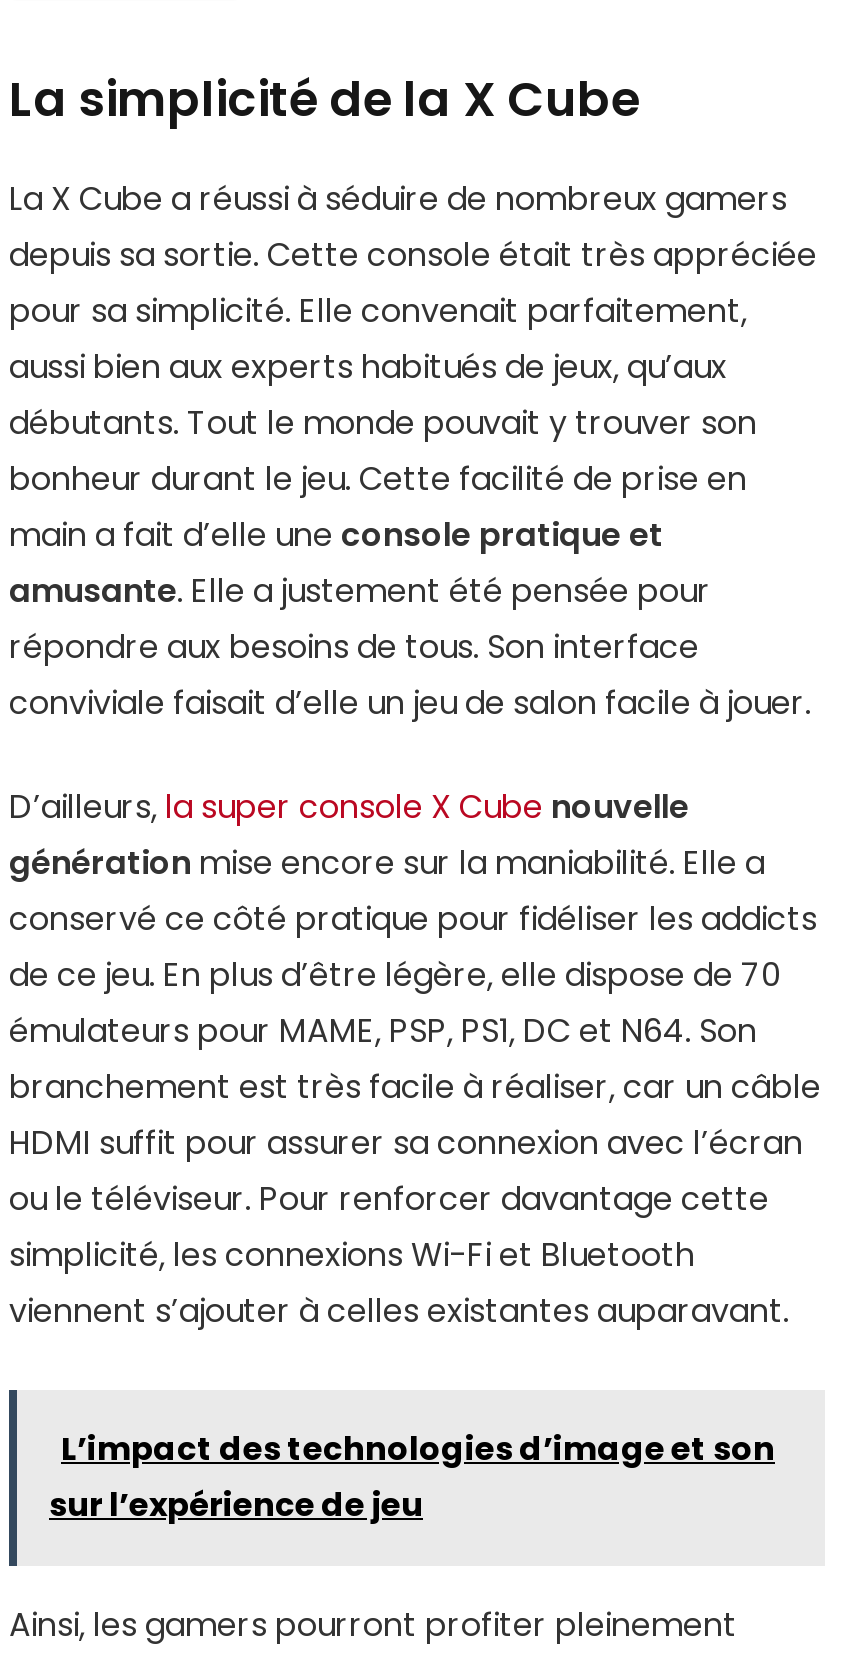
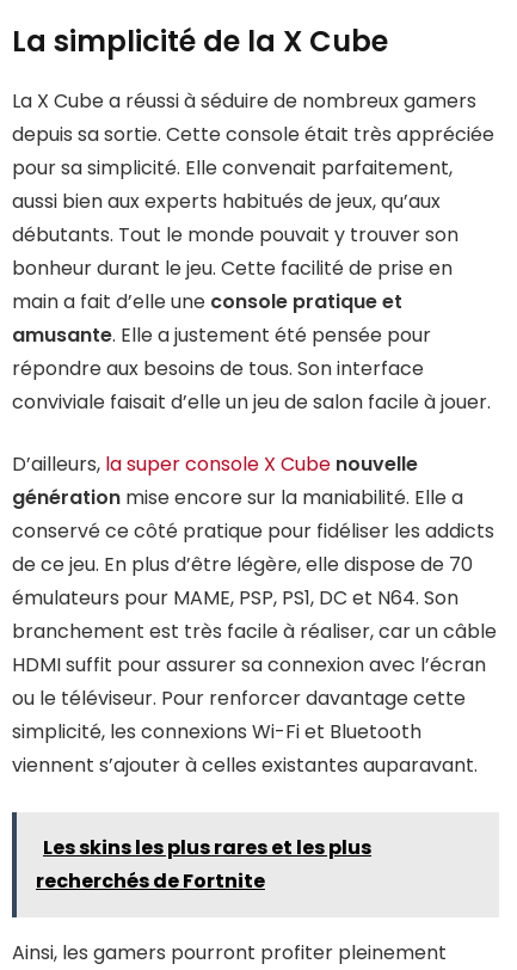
[49,1426,775,1528] L’impact des technologies d’image et son | sur l’expérience de jeu -> [36,834,371,895] Les skins les plus rares et les plus | recherchés de Fortnite

